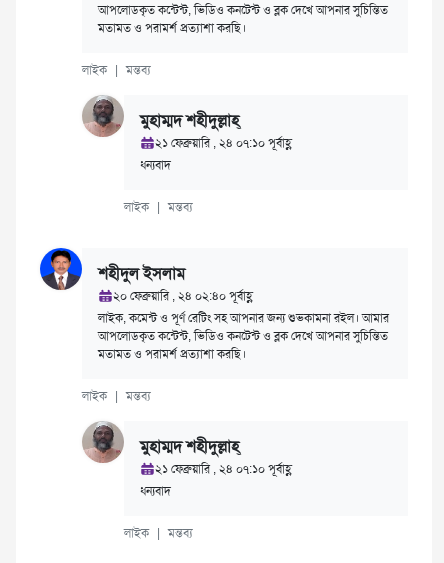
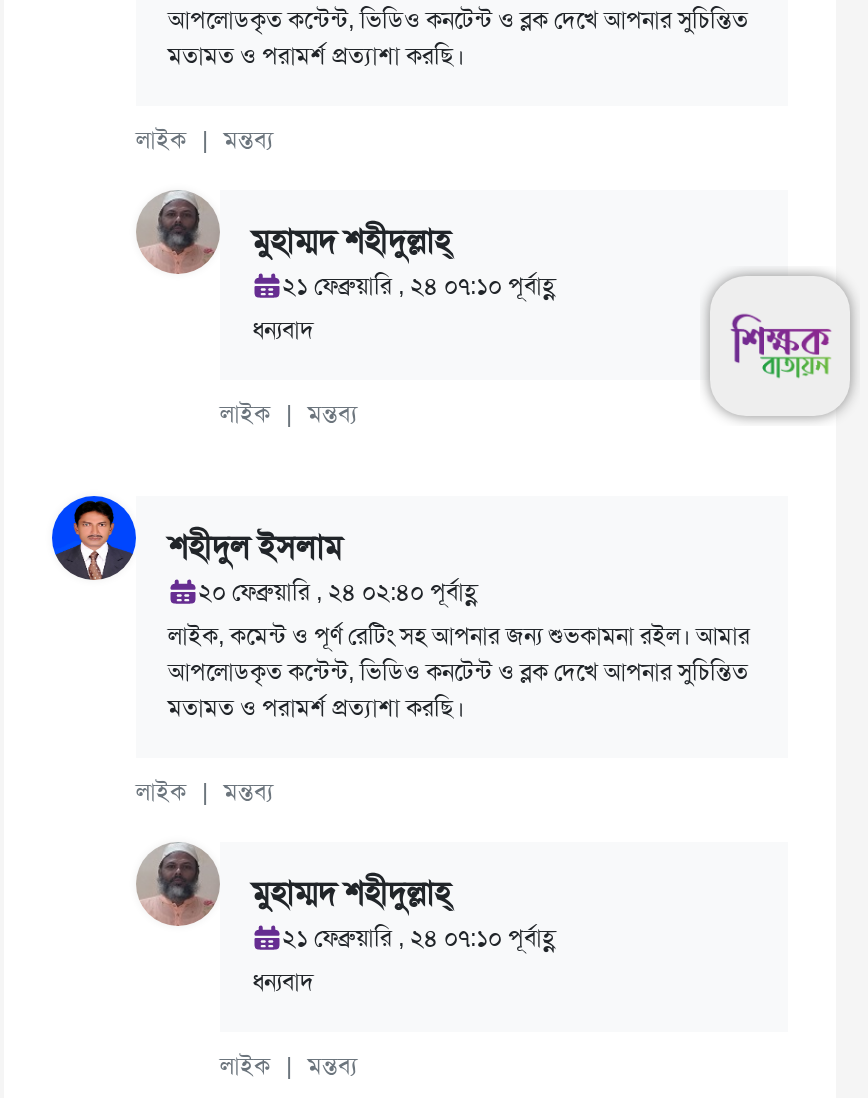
none -> [704,270,856,422] [image]

